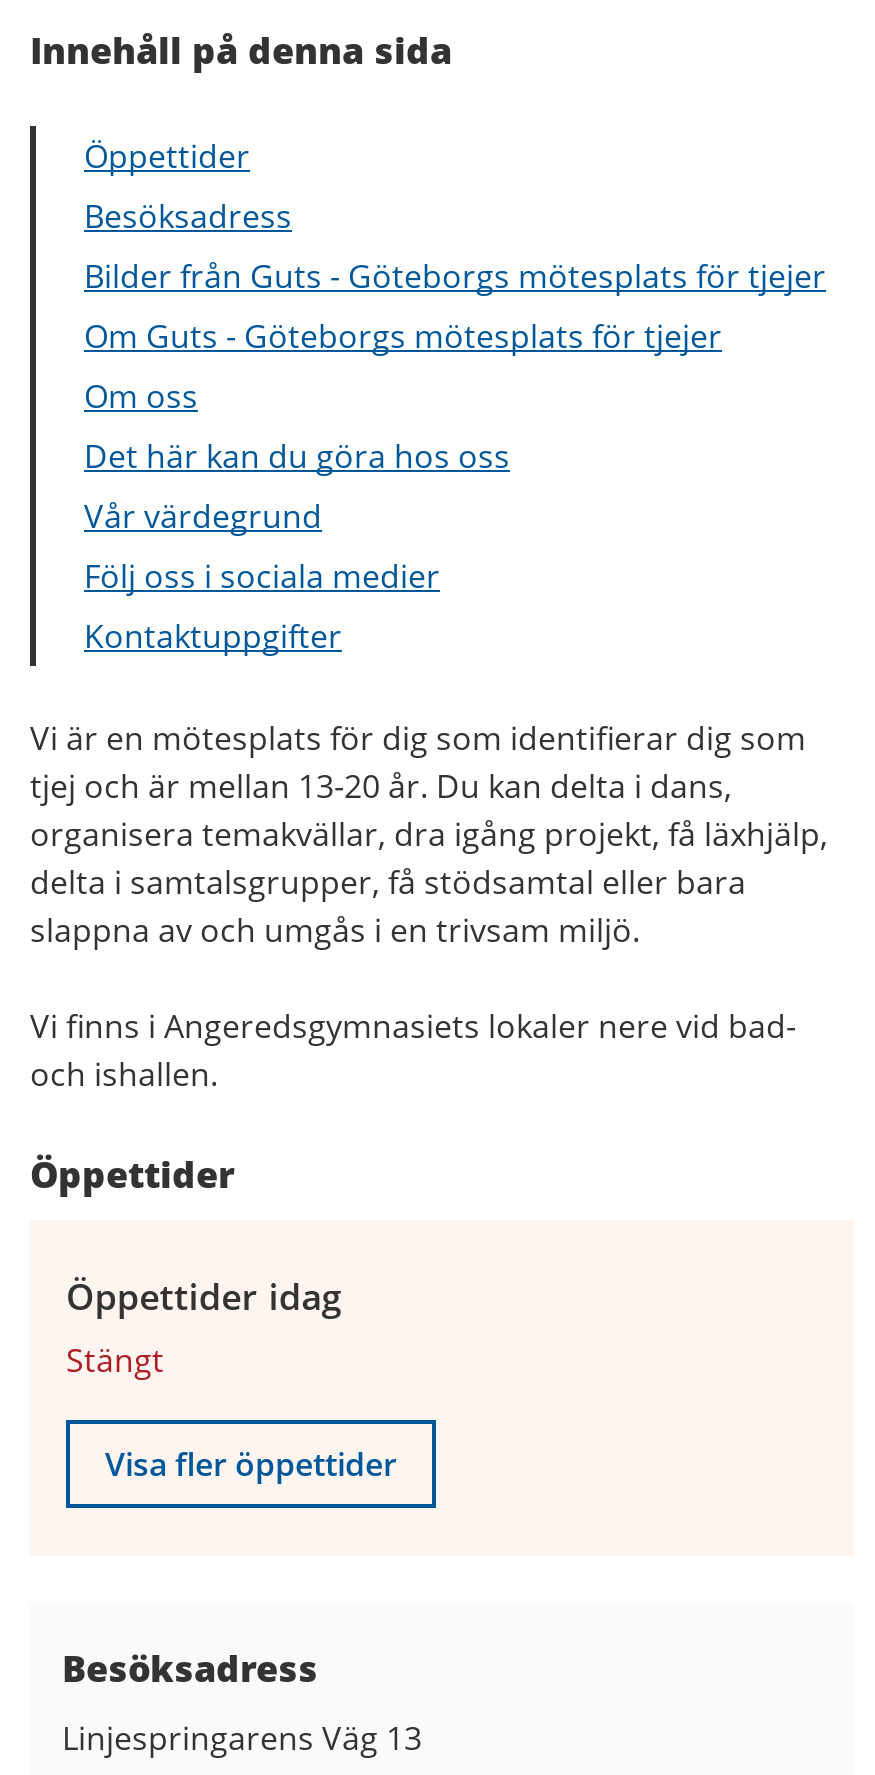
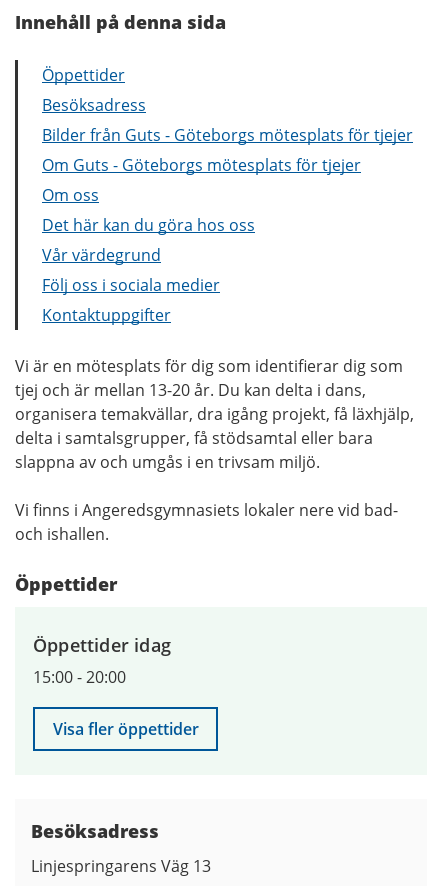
[66,1338,164,1382] Stängt -> [33,666,126,688] 15:00 - 20:00

